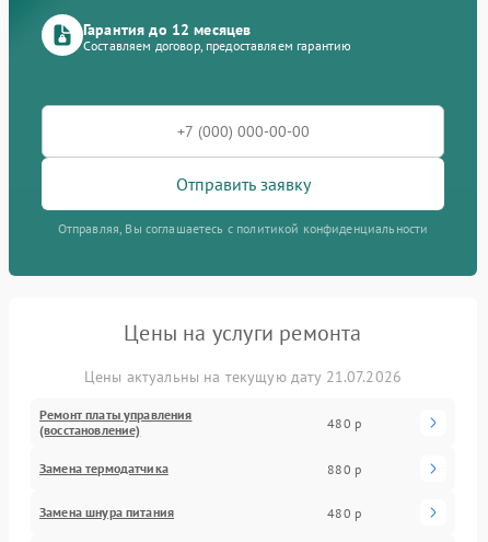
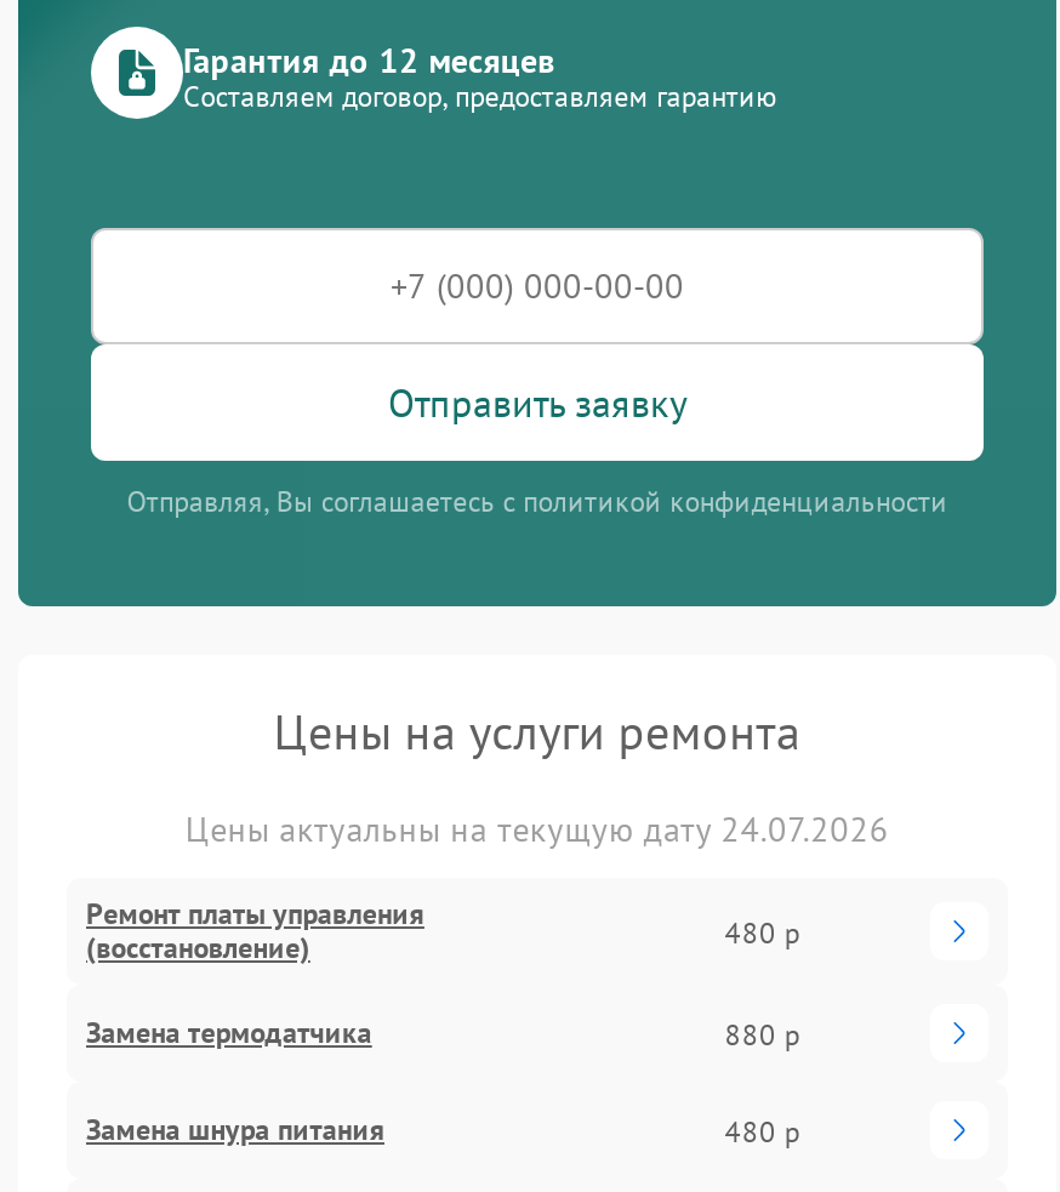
[84,367,402,387] Цены актуальны на текущую дату 21.07.2026 -> [185,808,889,851] Цены актуальны на текущую дату 24.07.2026

